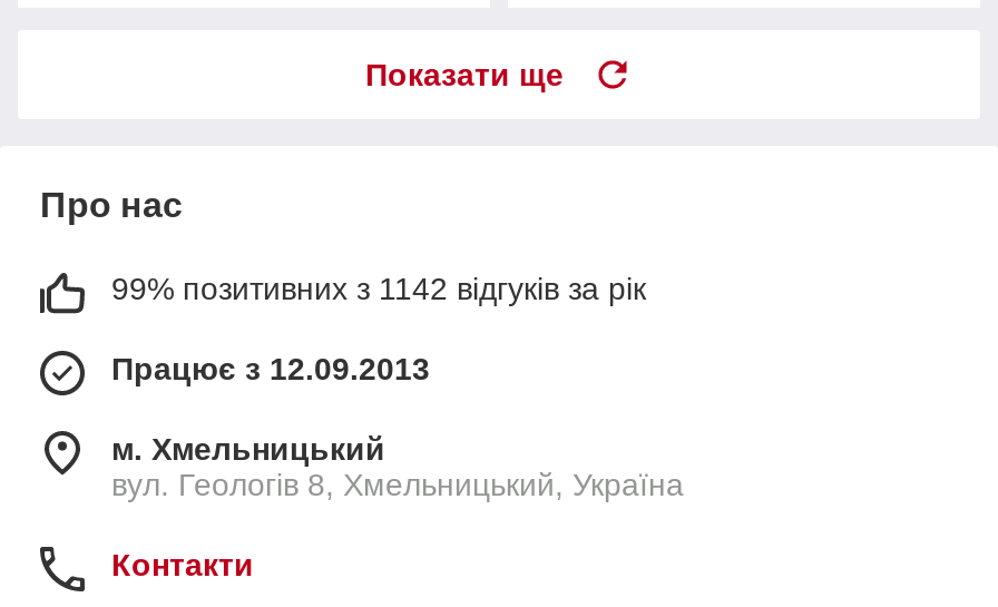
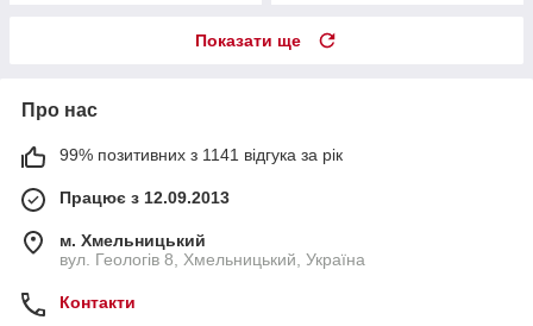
[111,272,646,307] 99% позитивних з 1142 відгуків за рік -> [59,146,343,165] 99% позитивних з 1141 відгука за рік

